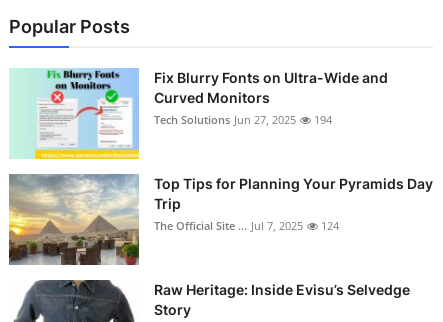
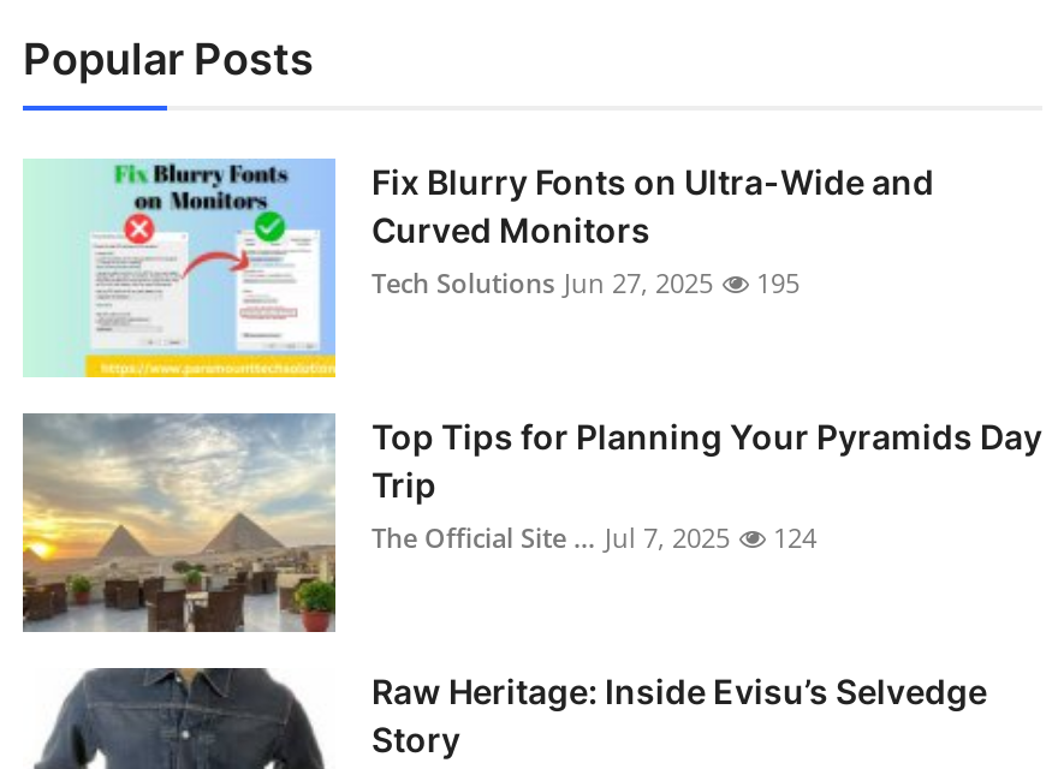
[154,112,332,127] Tech Solutions Jun 27, 2025 194 -> [372,265,800,301] Tech Solutions Jun 27, 2025 195

